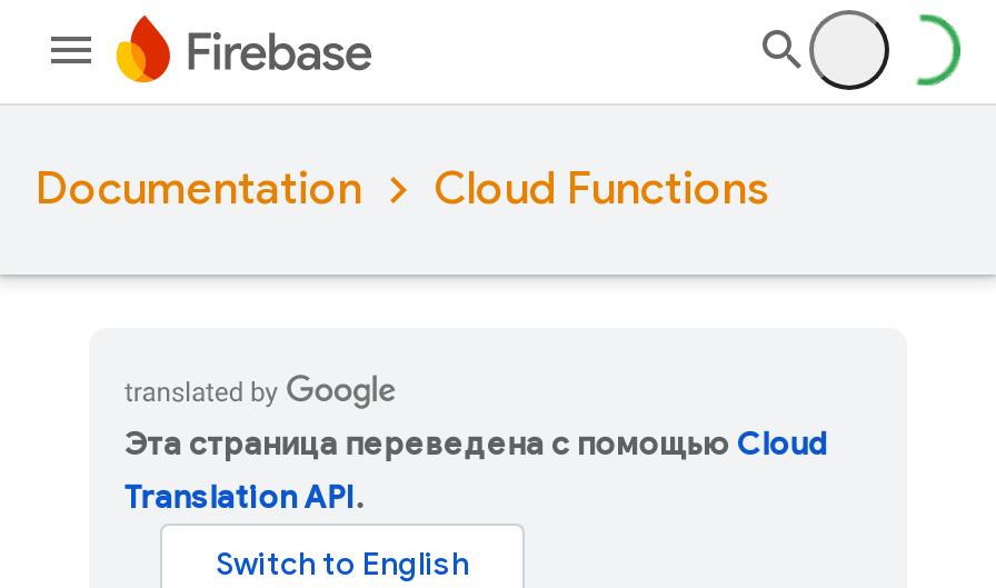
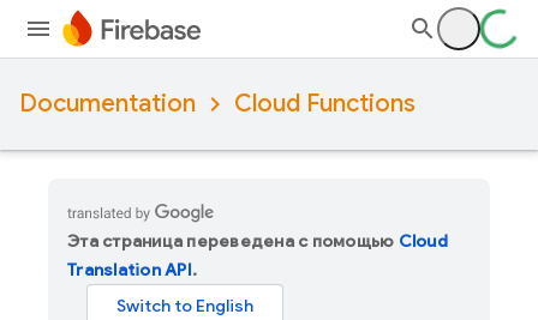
[887,12,963,88] [image] -> [479,8,519,49] [image]

